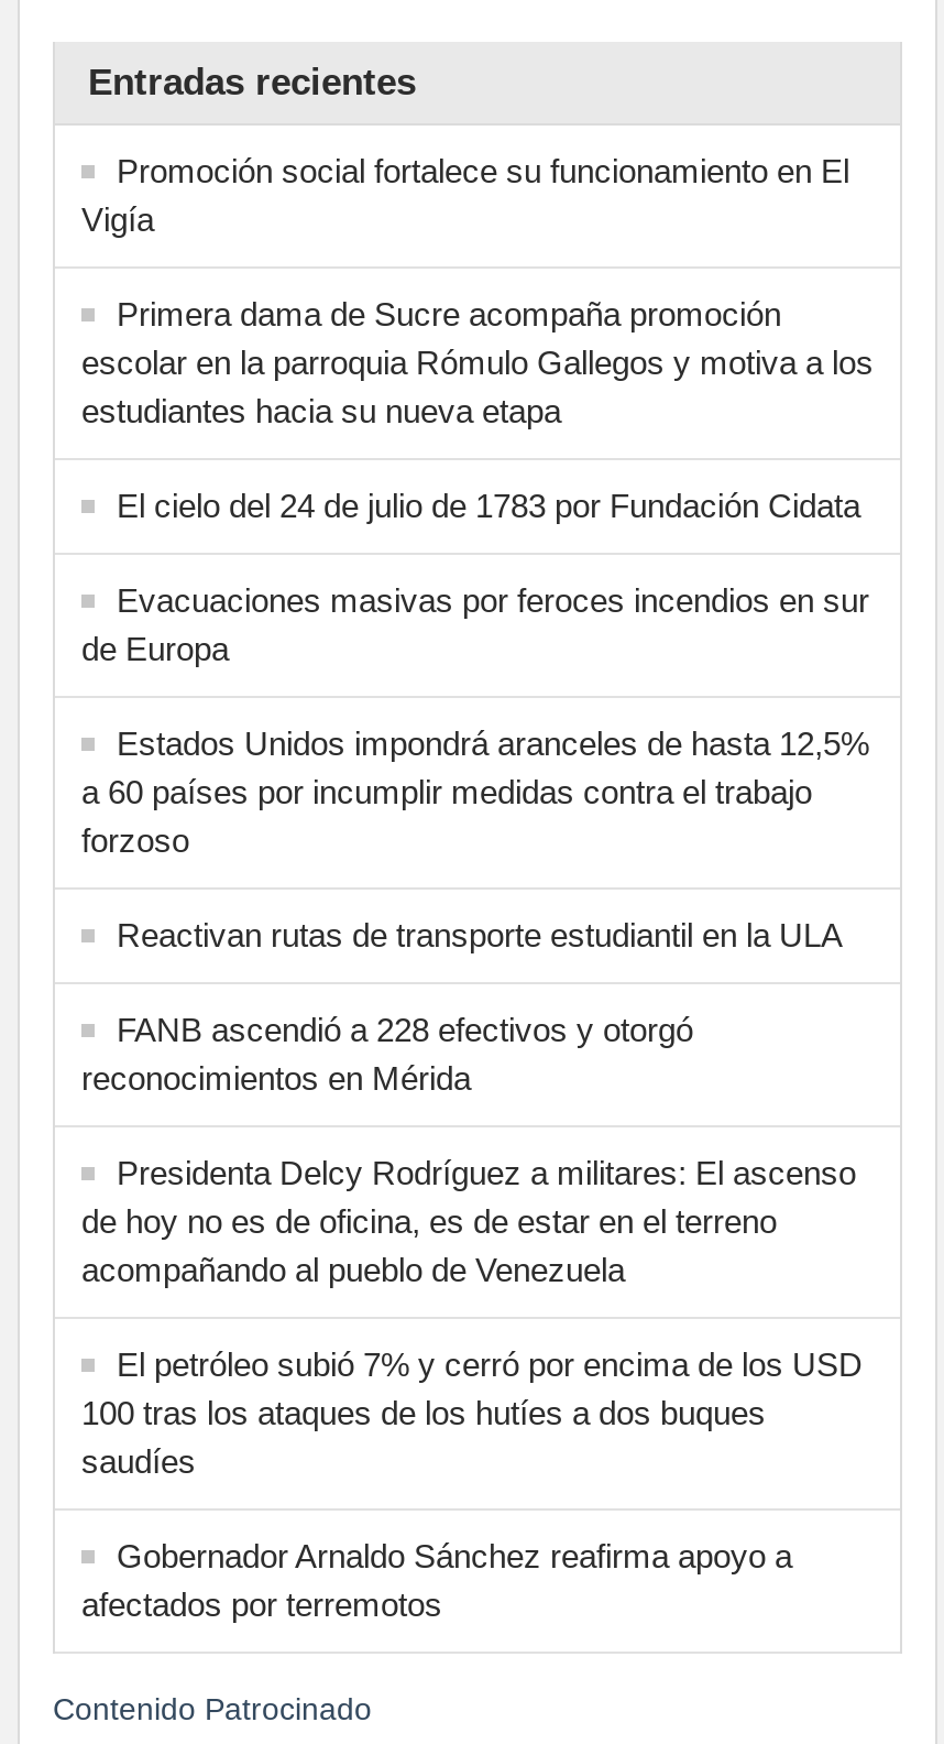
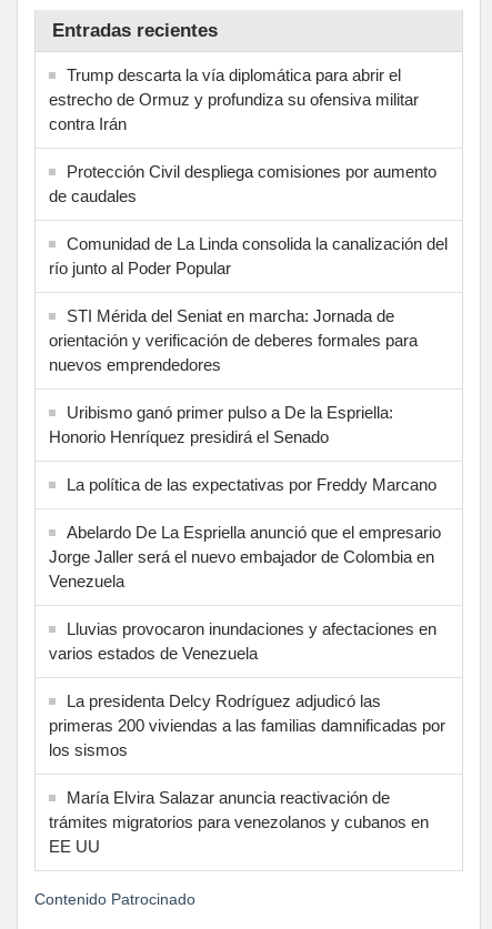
[81,152,849,238] Promoción social fortalece su funcionamiento en El | Vigía -> [49,66,419,134] Trump descarta la vía diplomática para abrir el | estrecho de Ormuz y profundiza su ofensiva militar | contra Irán
[81,295,874,429] Primera dama de Sucre acompaña promoción | escolar en la parroquia Rómulo Gallegos y motiva a los | estudiantes hacia su nueva etapa -> [49,163,436,206] Protección Civil despliega comisiones por aumento | de caudales
[117,487,860,524] El cielo del 24 de julio de 1783 por Fundación Cidata -> [49,235,448,278] Comunidad de La Linda consolida la canalización del | río junto al Poder Popular
[81,581,869,667] Evacuaciones masivas por feroces incendios en sur | de Europa -> [49,307,418,375] STI Mérida del Seniat en marcha: Jornada de | orientación y verificación de deberes formales para | nuevos emprendedores
[81,724,869,859] Estados Unidos impondrá aranceles de hasta 12,5% | a 60 países por incumplir medidas contra el trabajo | forzoso -> [49,403,393,447] Uribismo ganó primer pulso a De la Espriella: | Honorio Henríquez presidirá el Senado
[117,916,843,953] Reactivan rutas de transporte estudiantil en la ULA -> [67,476,436,494] La política de las expectativas por Freddy Marcano
[81,1011,693,1097] FANB ascendió a 228 efectivos y otorgó | reconocimientos en Mérida -> [49,523,441,591] Abelardo De La Espriella anunció que el empresario | Jorge Jaller será el nuevo embajador de Colombia en | Venezuela
[81,1154,856,1288] Presidenta Delcy Rodríguez a militares: El ascenso | de hoy no es de oficina, es de estar en el terreno | acompañando al pueblo de Venezuela -> [49,620,436,663] Lluvias provocaron inundaciones y afectaciones en | varios estados de Venezuela
[81,1345,863,1480] El petróleo subió 7% y cerró por encima de los USD | 100 tras los ataques de los hutíes a dos buques | saudíes -> [49,692,445,760] La presidenta Delcy Rodríguez adjudicó las | primeras 200 viviendas a las familias damnificadas por | los sismos
[81,1537,792,1623] Gobernador Arnaldo Sánchez reafirma apoyo a | afectados por terremotos -> [49,789,429,856] María Elvira Salazar anuncia reactivación de | trámites migratorios para venezolanos y cubanos en | EE UU

